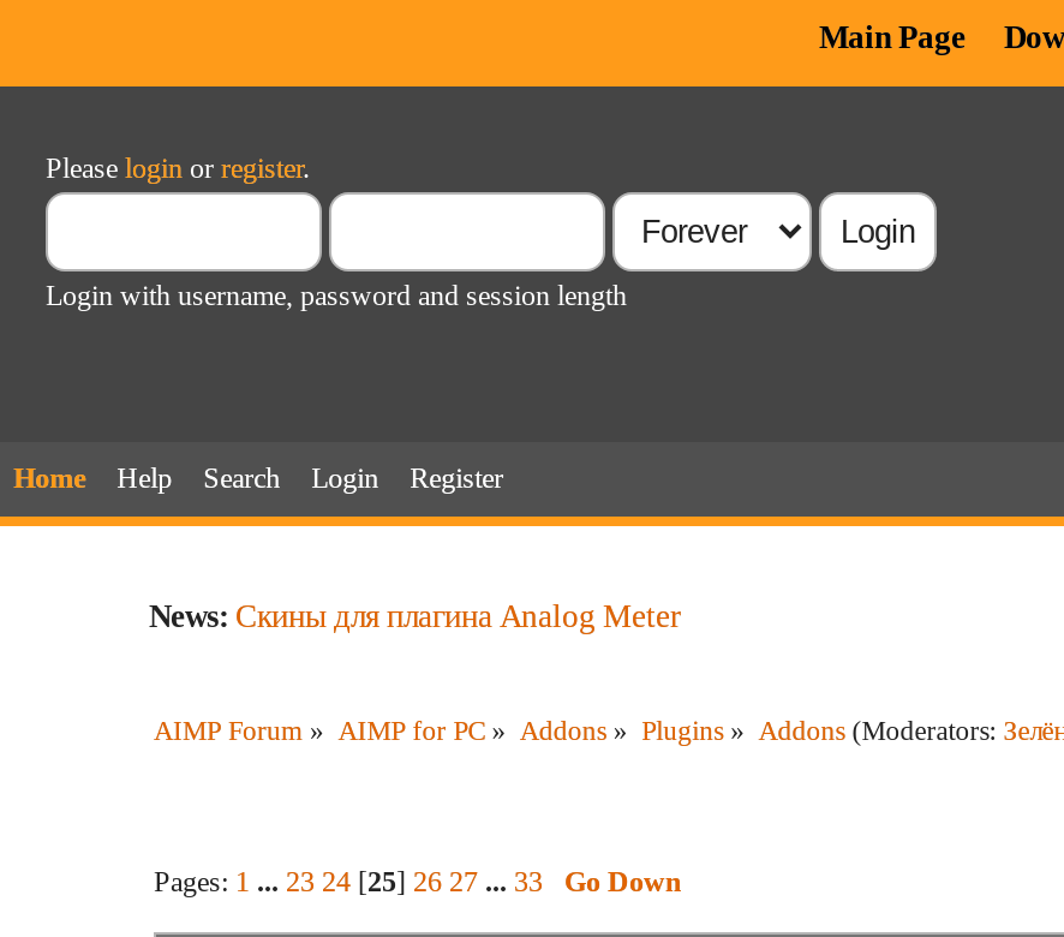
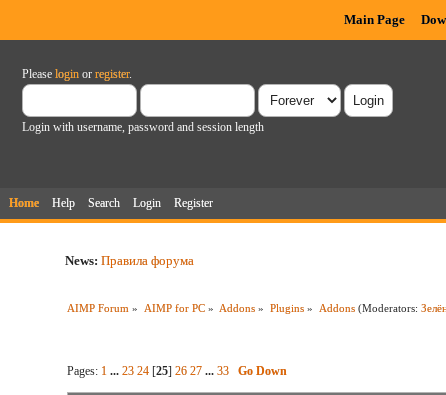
[149,598,680,634] News: Скины для плагина Analog Meter -> [65,253,194,268] News: Правила форума

